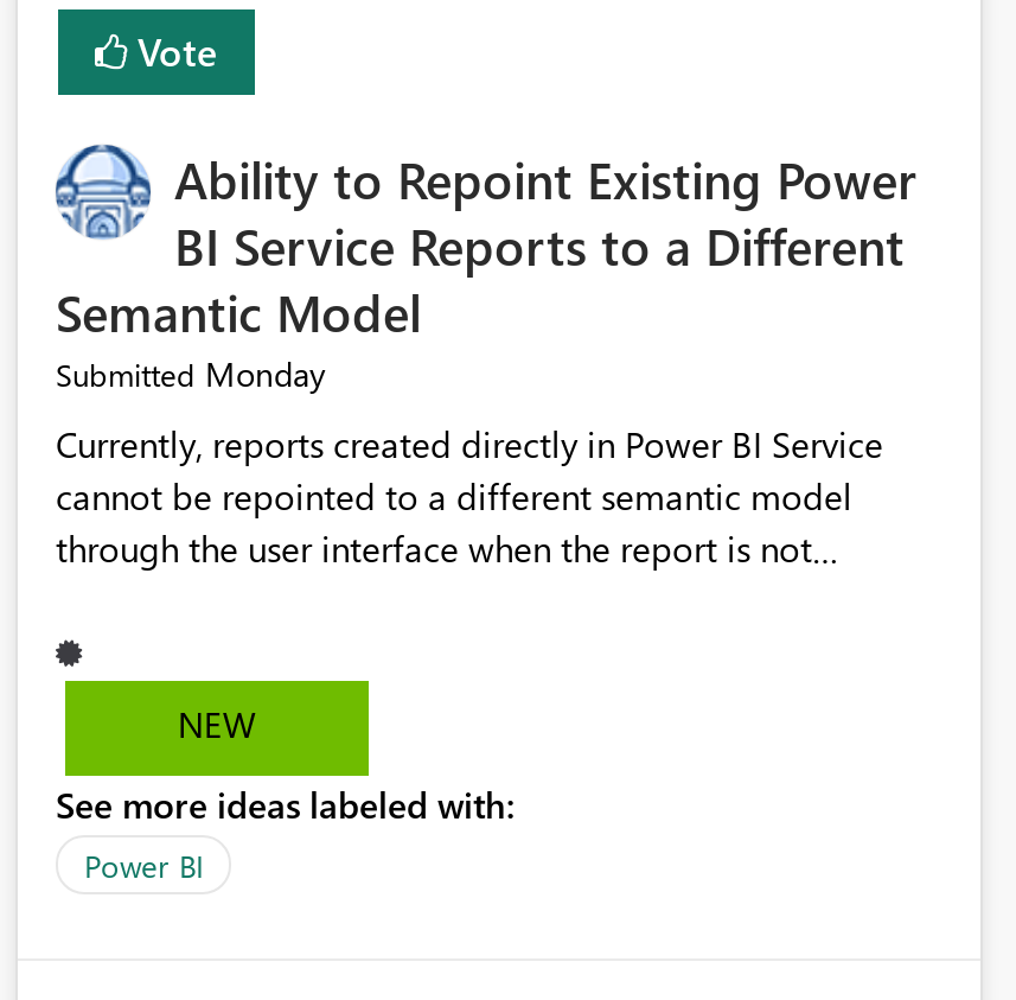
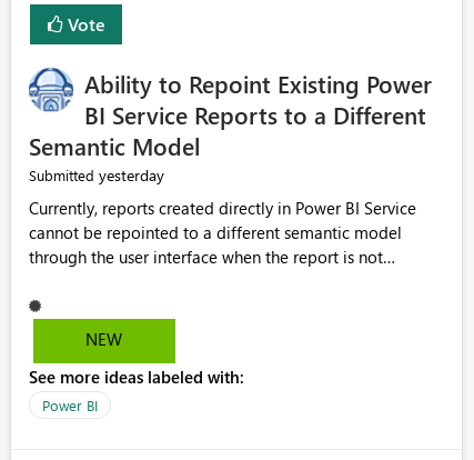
[56,352,326,397] Submitted Monday -> [29,165,164,186] Submitted yesterday

